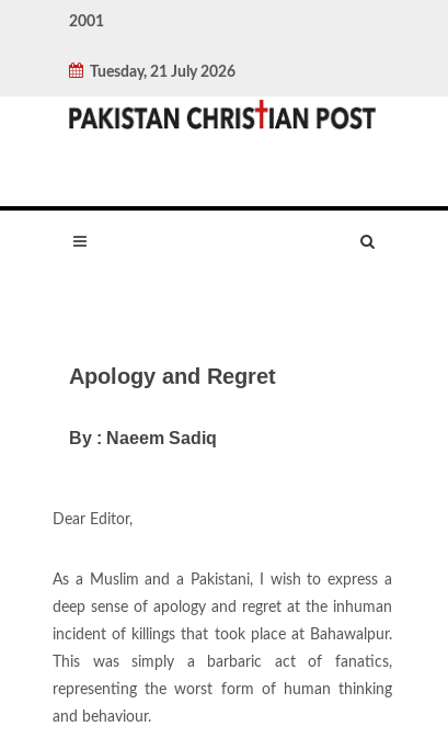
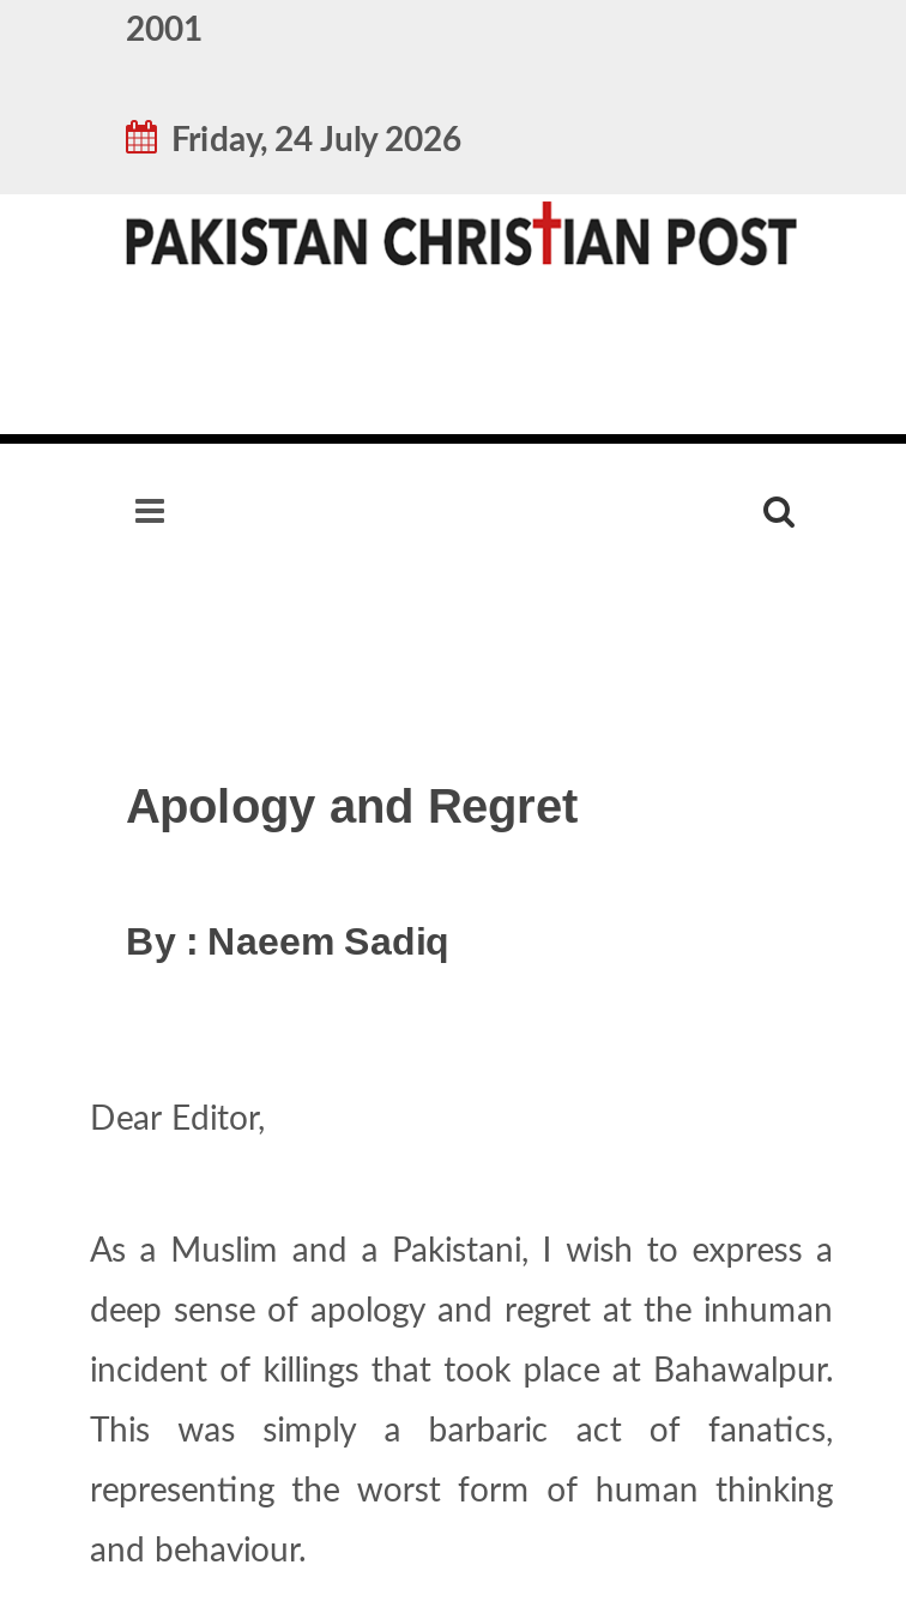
[83,65,236,80] Tuesday, 21 July 2026 -> [157,125,461,158] Friday, 24 July 2026

